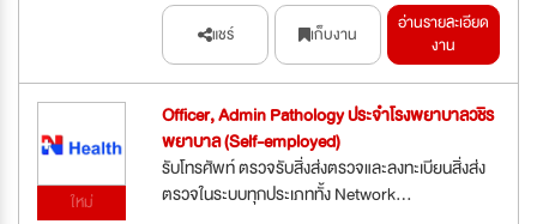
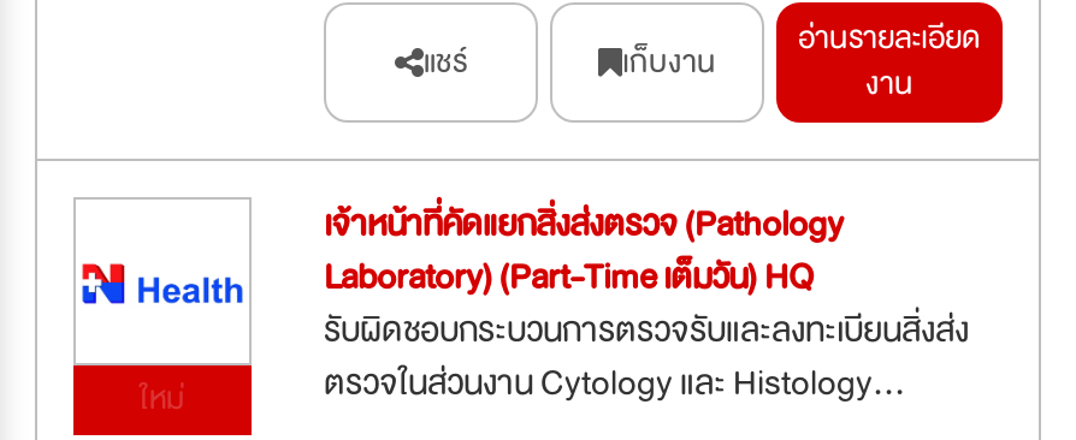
[162,101,494,209] Officer, Admin Pathology ประจำโรงพยาบาลวชิร | พยาบาล (Self-employed) | รับโทรศัพท์ ตรวจรับสิ่งส่งตรวจและลงทะเบียนสิ่งส่ง | ตรวจในระบบทุกประเภททั้ง Network... -> [324,196,969,412] เจ้าหน้าที่คัดแยกสิ่งส่งตรวจ (Pathology | Laboratory) (Part-Time เต็มวัน) HQ | รับผิดชอบกระบวนการตรวจรับและลงทะเบียนสิ่งส่ง | ตรวจในส่วนงาน Cytology และ Histology...

